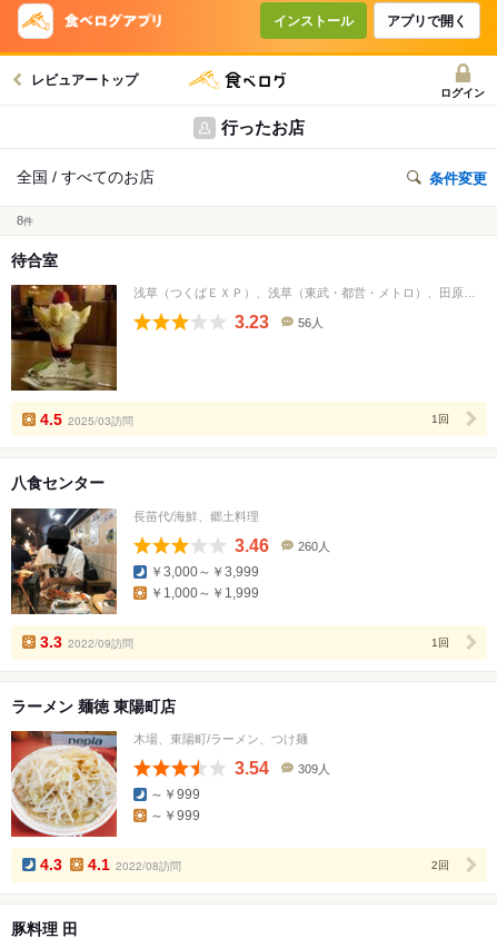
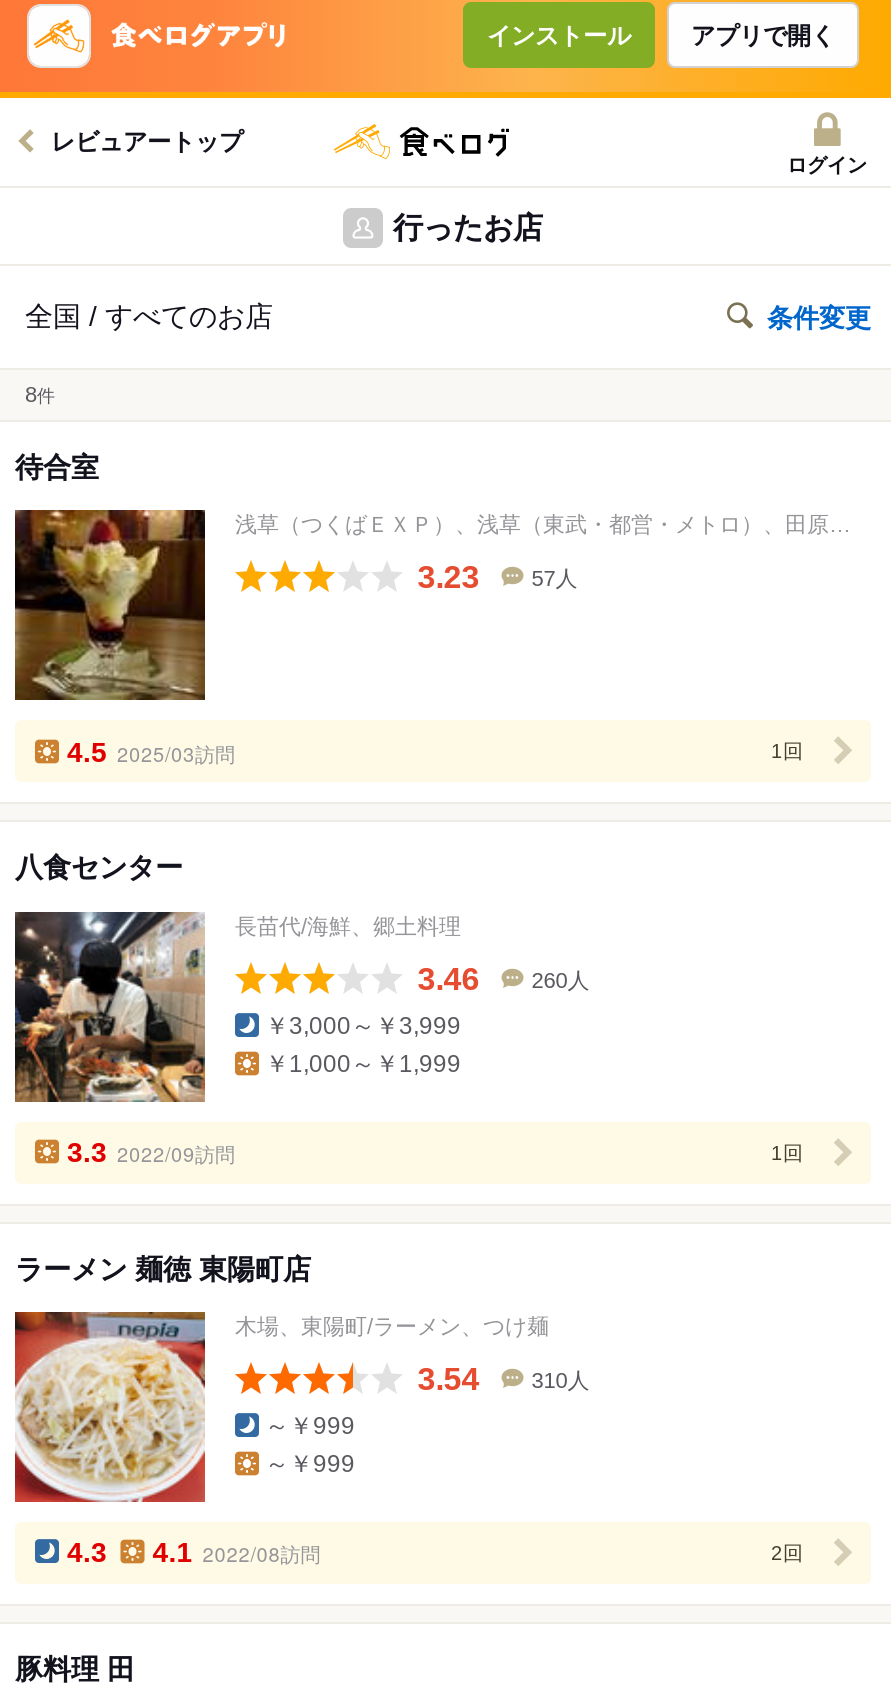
[298,316,324,330] 56人 -> [531,567,577,591] 57人
[298,762,330,775] 309人 -> [531,1368,589,1392] 310人

